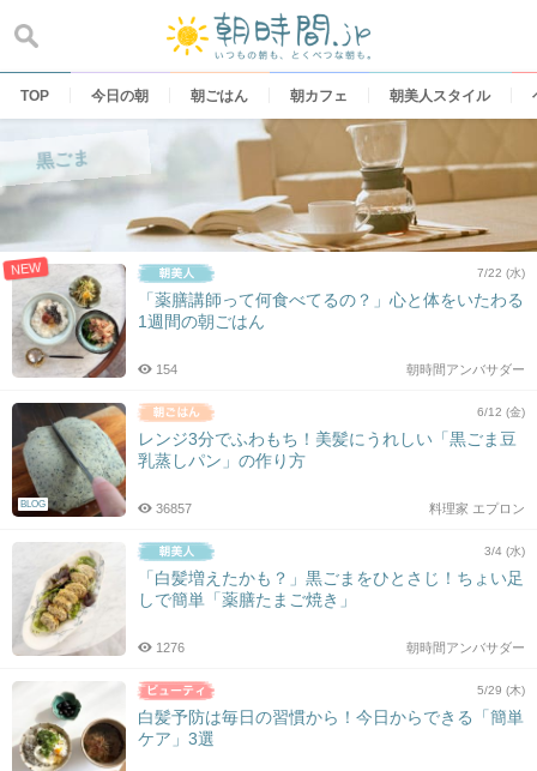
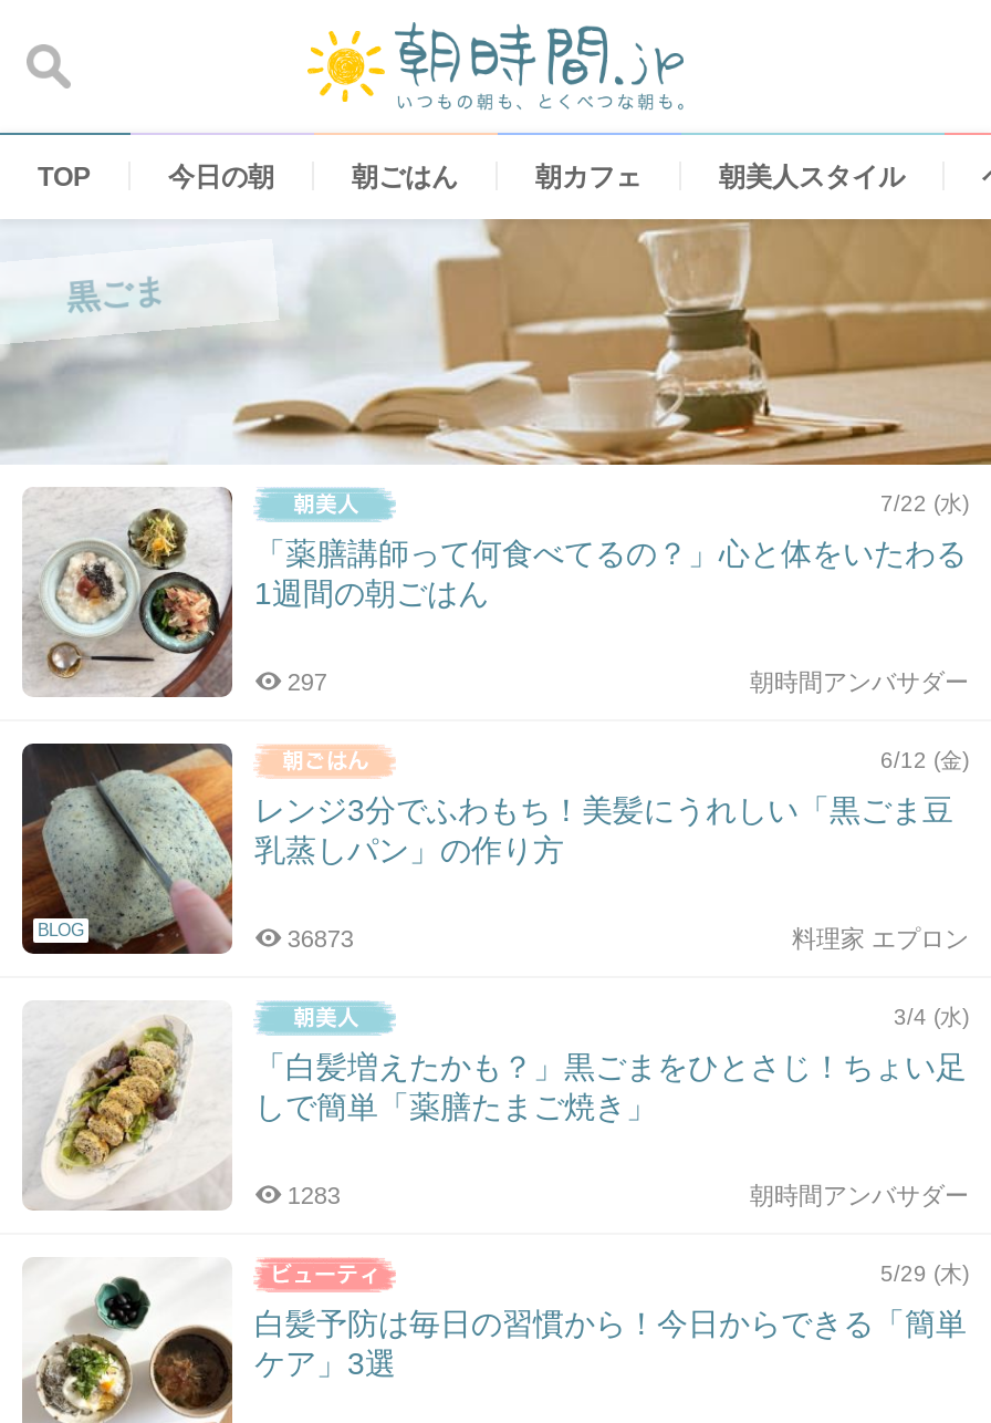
[10,260,41,277] NEW -> none
[156,362,177,376] 154 -> [287,668,327,695] 297
[156,501,192,515] 36857 -> [287,925,354,951] 36873
[156,640,184,655] 1276 -> [287,1182,340,1208] 1283

